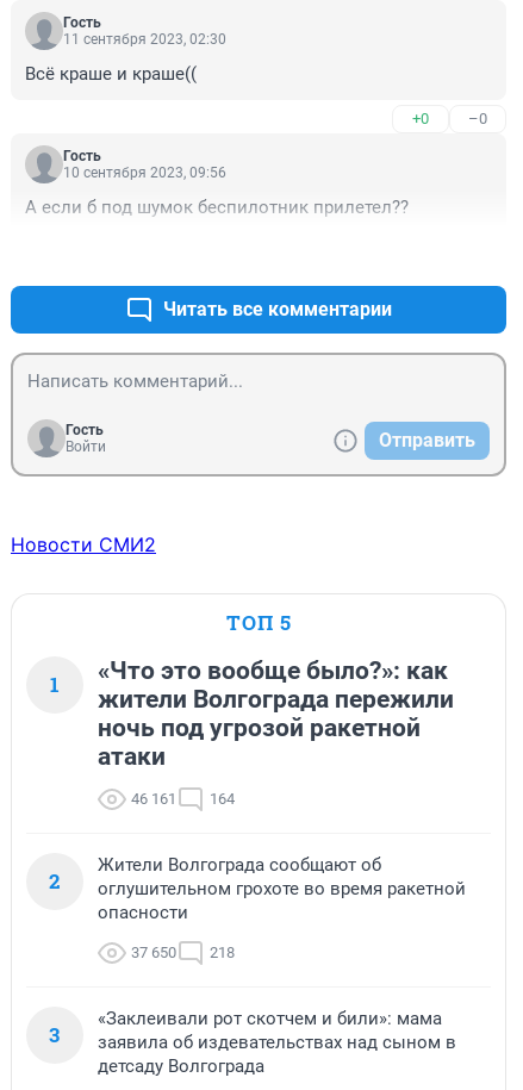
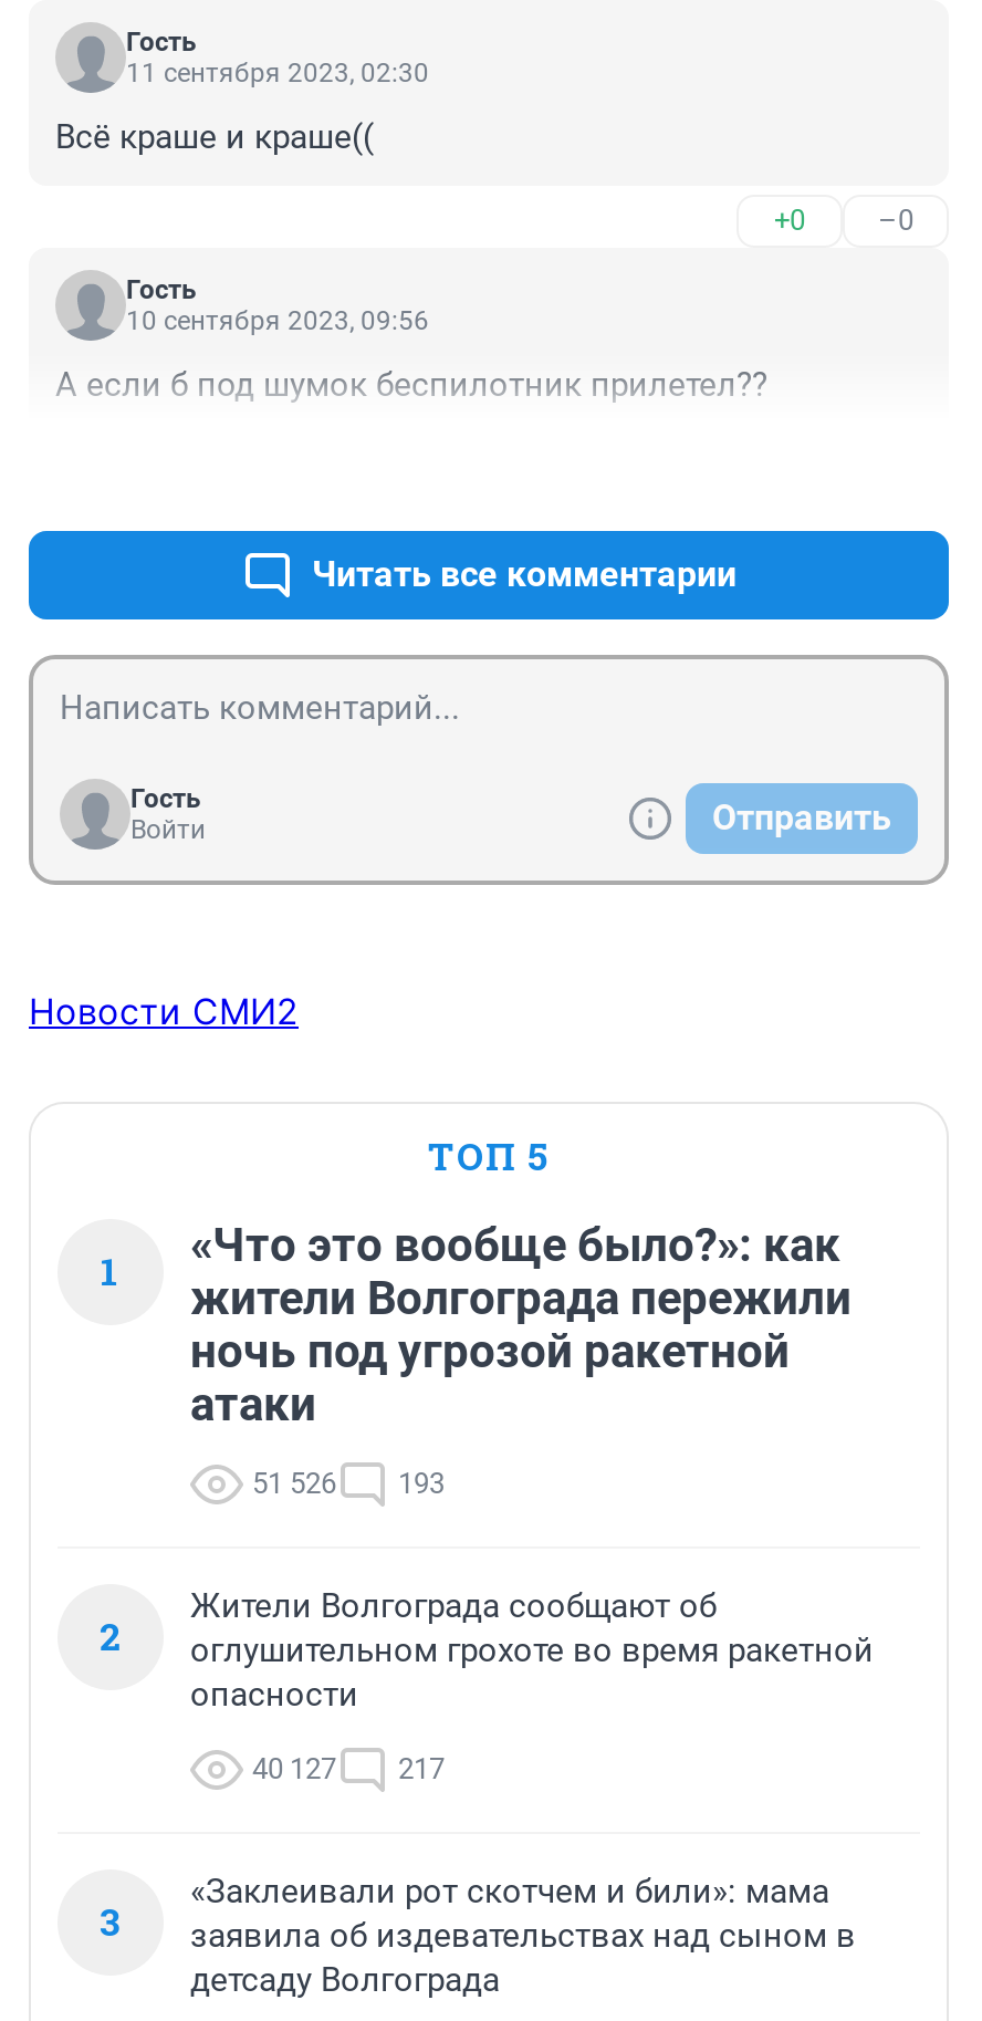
[131,790,176,808] 46 161 -> [252,1467,336,1501] 51 526
[210,790,235,808] 164 -> [398,1467,445,1501] 193
[131,944,176,962] 37 650 -> [252,1753,336,1786] 40 127
[210,944,235,962] 218 -> [398,1753,445,1786] 217

